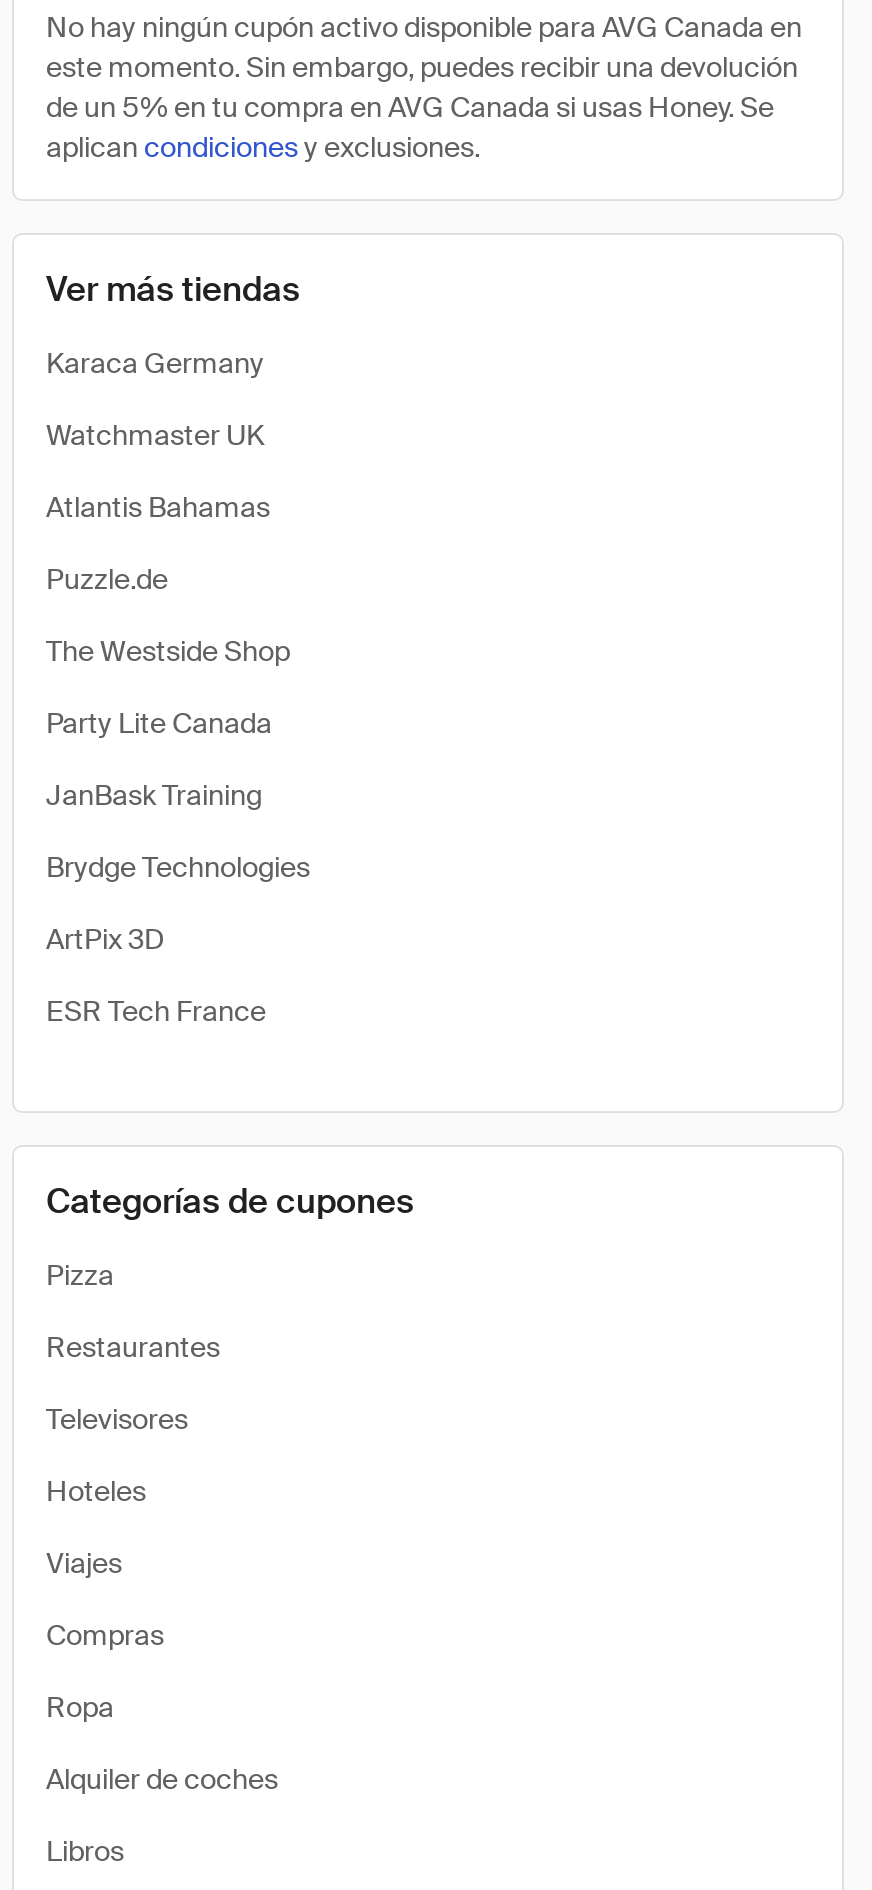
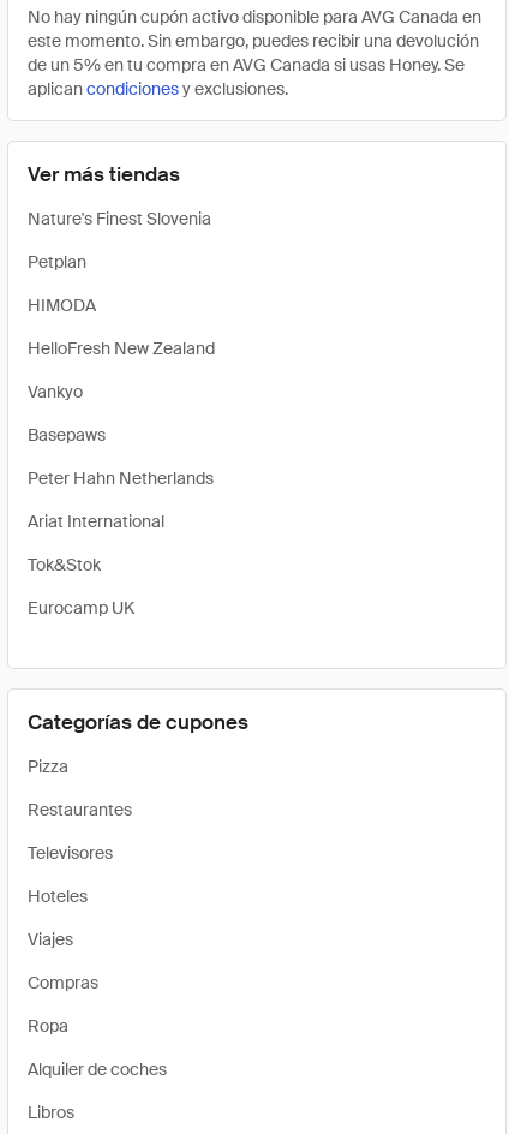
[46,345,264,381] Karaca Germany -> [28,208,211,229] Nature's Finest Slovenia
[46,417,264,453] Watchmaster UK -> [28,251,86,273] Petplan
[46,489,270,525] Atlantis Bahamas -> [28,294,96,316] HIMODA
[46,561,168,597] Puzzle.de -> [28,338,215,359] HelloFresh New Zealand
[46,633,290,669] The Westside Shop -> [28,381,83,402] Vankyo
[46,705,272,741] Party Lite Canada -> [28,424,106,446] Basepaws
[46,777,262,813] JanBask Training -> [28,467,214,489] Peter Hahn Netherlands
[46,849,310,885] Brydge Technologies -> [28,511,164,532] Ariat International
[46,921,164,957] ArtPix 3D -> [28,554,101,575] Tok&Stok
[46,993,266,1029] ESR Tech France -> [28,597,134,619] Eurocamp UK

